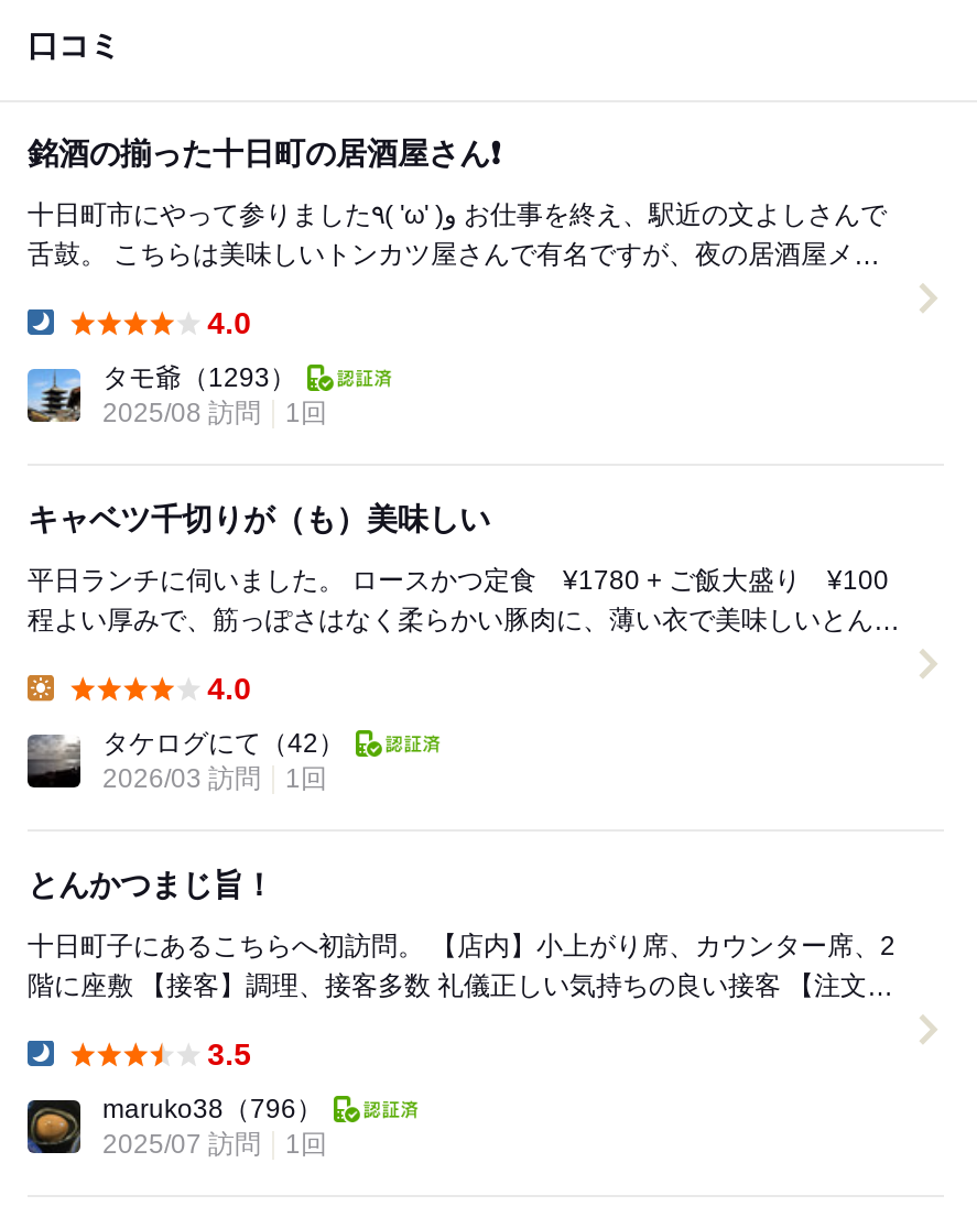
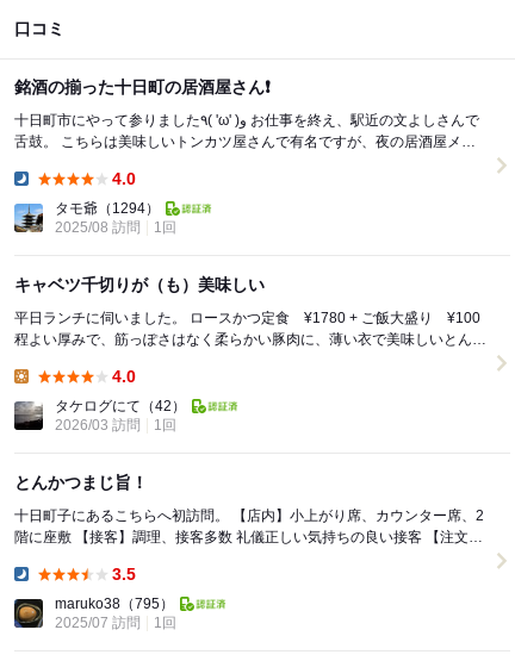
[102,363,296,394] タモ爺（1293） -> [55,200,160,217] タモ爺（1294）
[102,1094,323,1125] maruko38（796） -> [55,596,174,613] maruko38（795）

